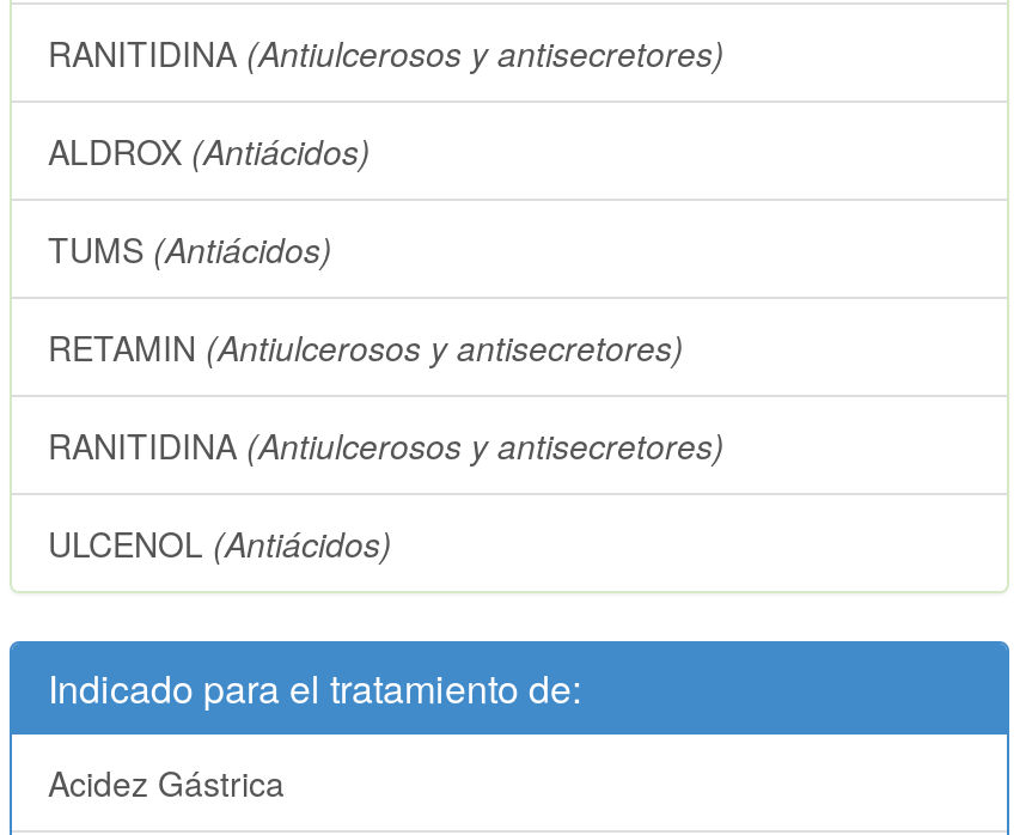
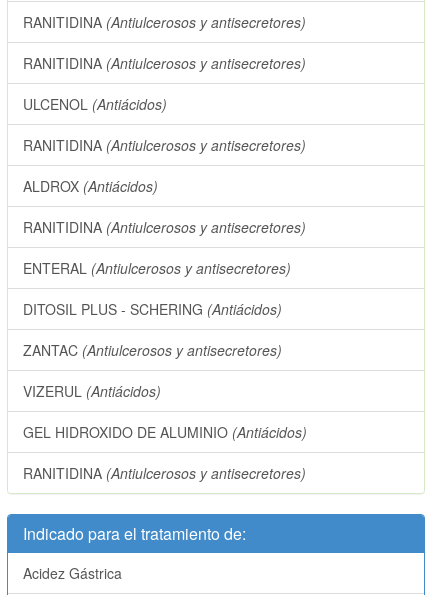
moved [48,127,371,175] -> [23,176,158,196]: ALDROX (Antiácidos)
[48,225,684,371] TUMS (Antiácidos) | RETAMIN (Antiulcerosos y antisecretores) -> none
moved [48,421,725,567] -> [23,53,306,114]: RANITIDINA (Antiulcerosos y antisecretores) | ULCENOL (Antiácidos)
none -> [23,135,307,483] RANITIDINA (Antiulcerosos y antisecretores) | RANITIDINA (Antiulcerosos y antisecretores) | ENTERAL (Antiulcerosos y antisecretores) | DITOSIL PLUS - SCHERING (Antiácidos) | ZANTAC (Antiulcerosos y antisecretores) | VIZERUL (Antiácidos) | GEL HIDROXIDO DE ALUMINIO (Antiácidos) | RANITIDINA (Antiulcerosos y antisecretores)

